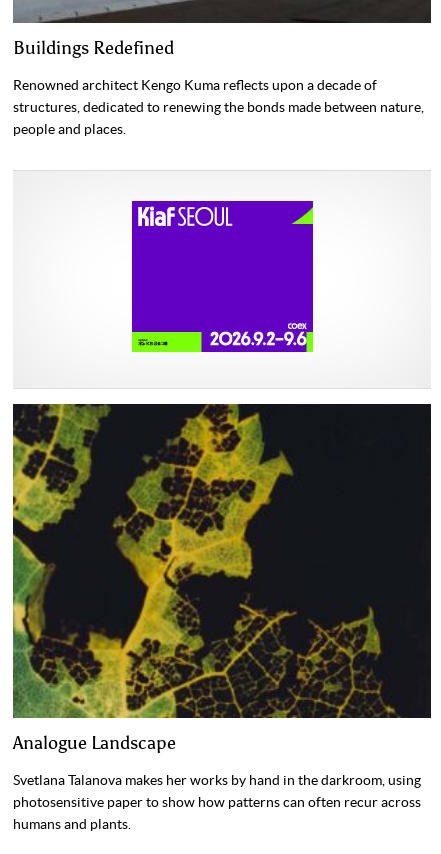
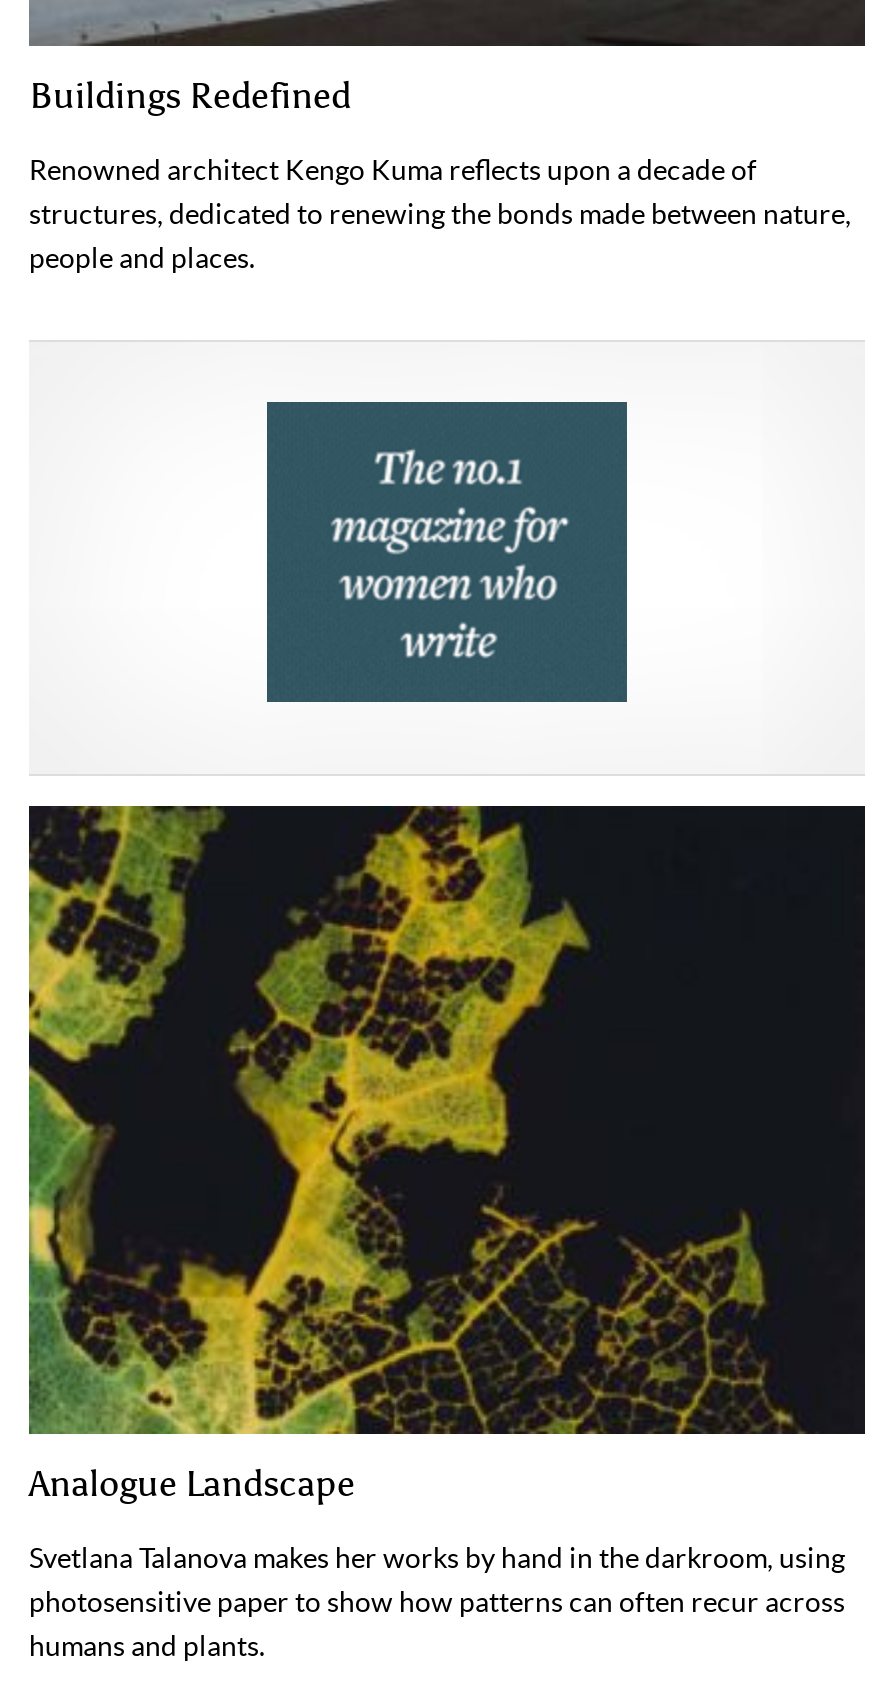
[131,200,314,353] [image] -> [265,400,629,704] [image]

